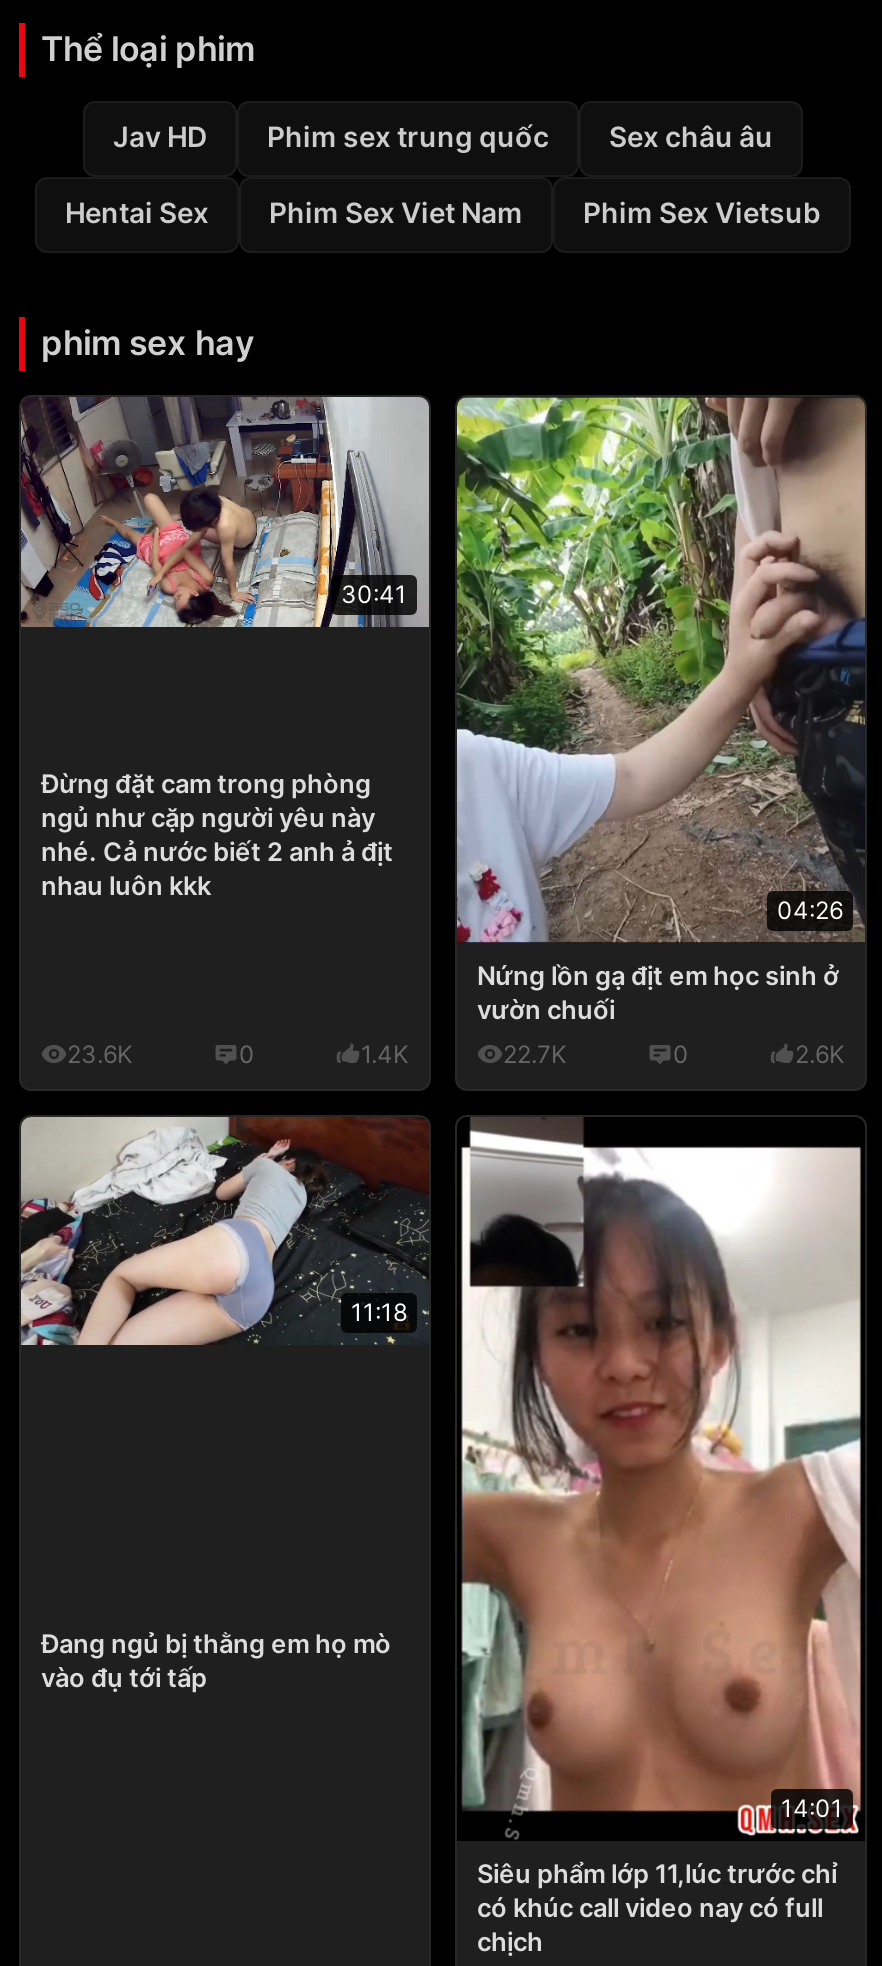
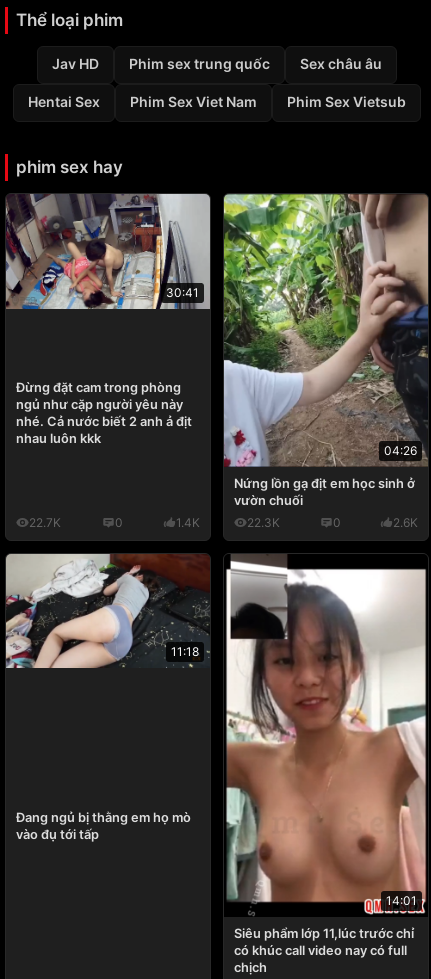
[67,1038,133,1068] 23.6K -> [29,515,61,530] 22.7K
[503,1038,567,1068] 22.7K -> [247,515,280,530] 22.3K

